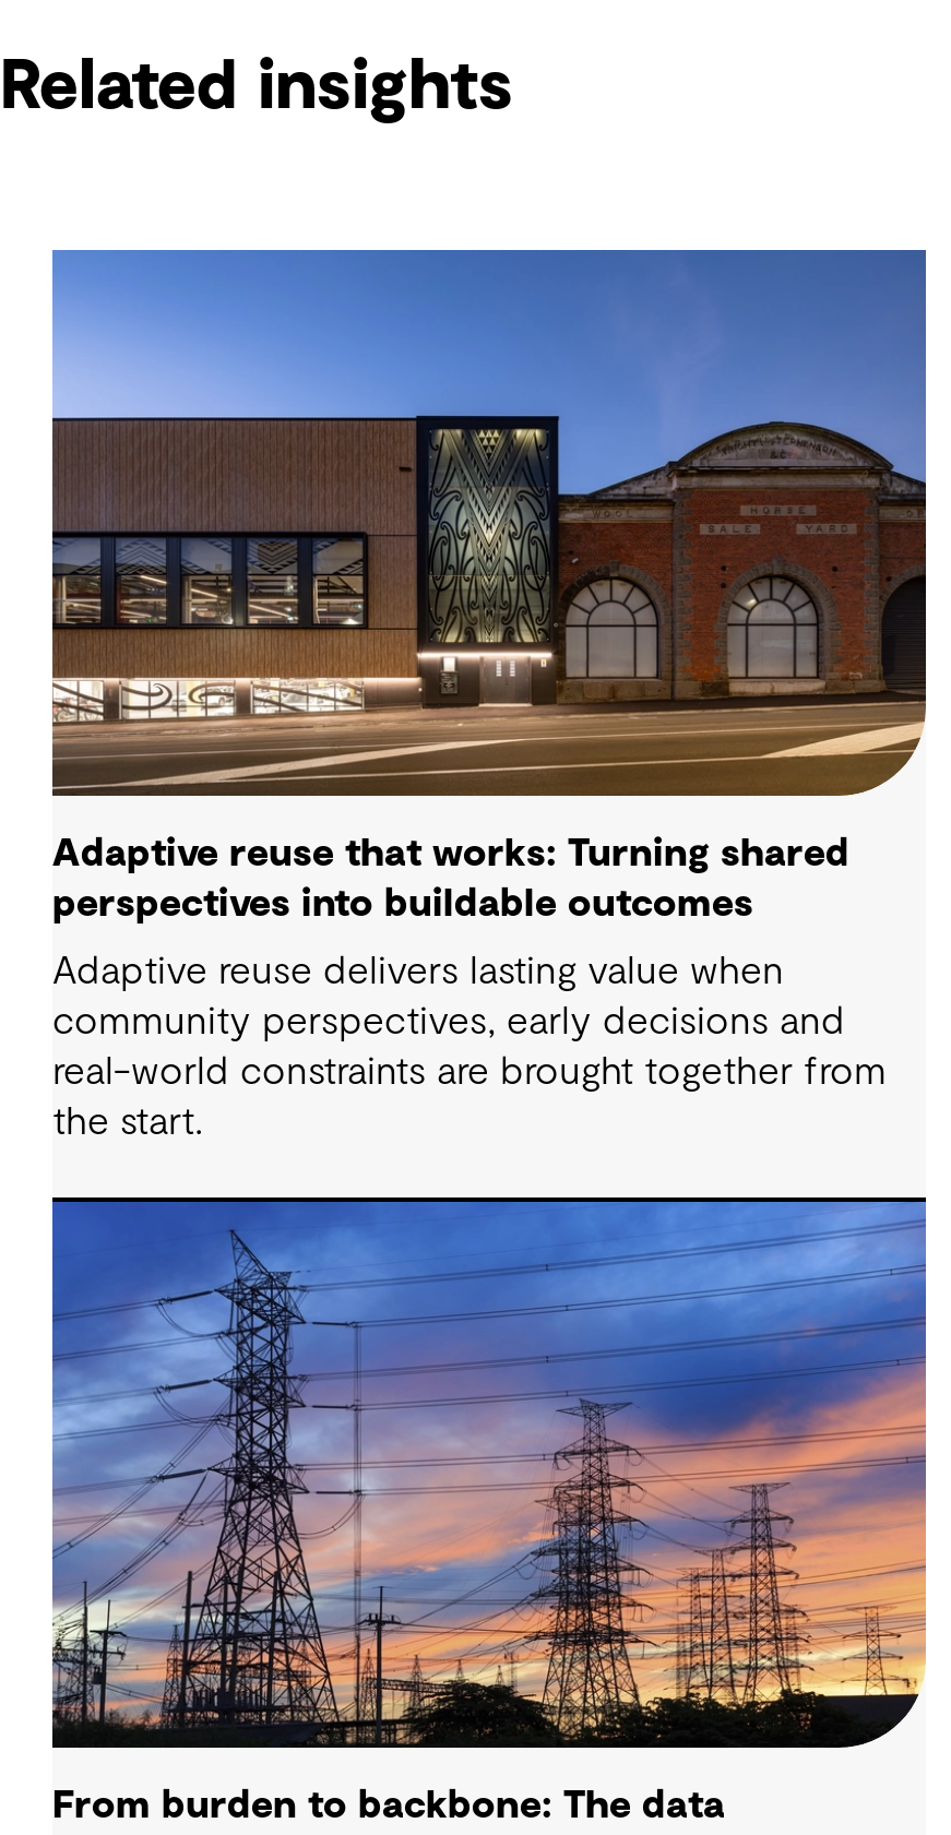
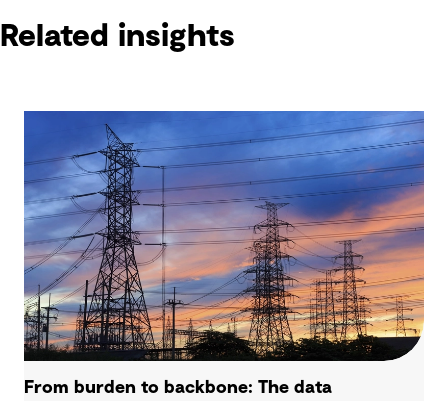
[50,250,928,1144] [image] | Adaptive reuse that works: Turning shared | perspectives into buildable outcomes | Adaptive reuse delivers lasting value when | community perspectives, early decisions and | real-world constraints are brought together from | the start. -> none

